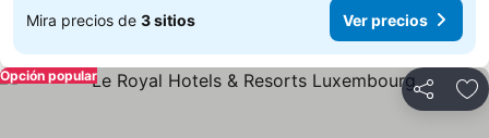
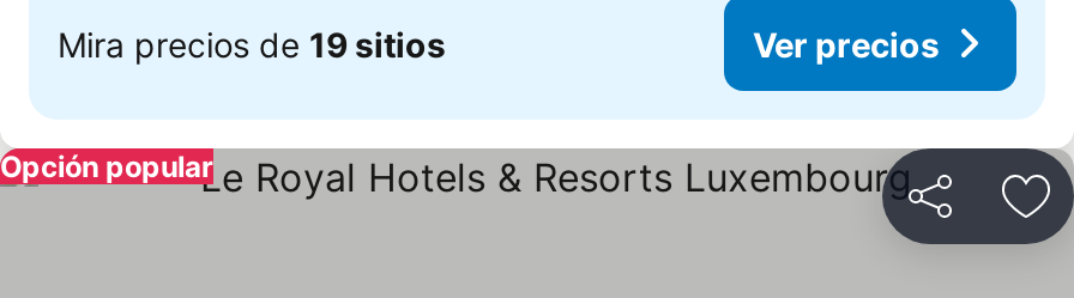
[26,10,195,29] Mira precios de 3 sitios -> [58,23,446,63] Mira precios de 19 sitios

